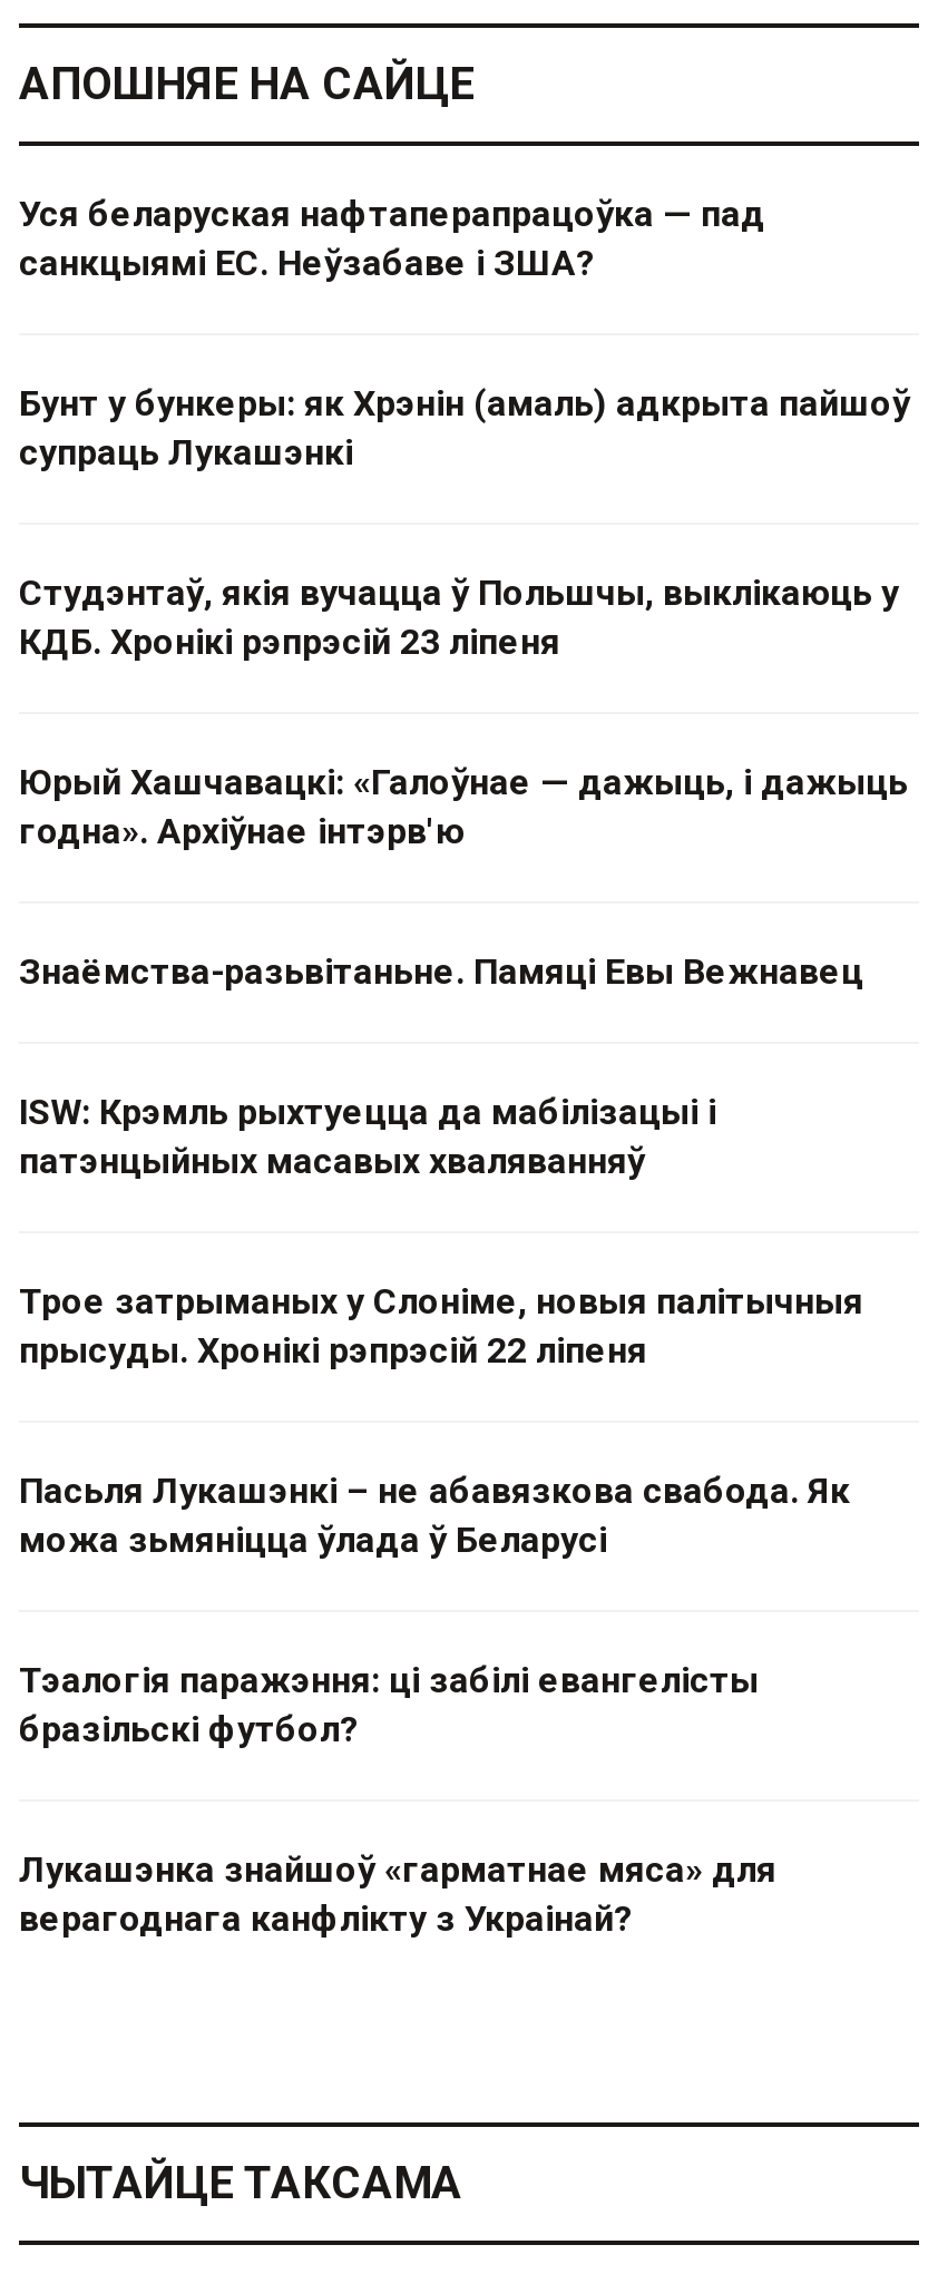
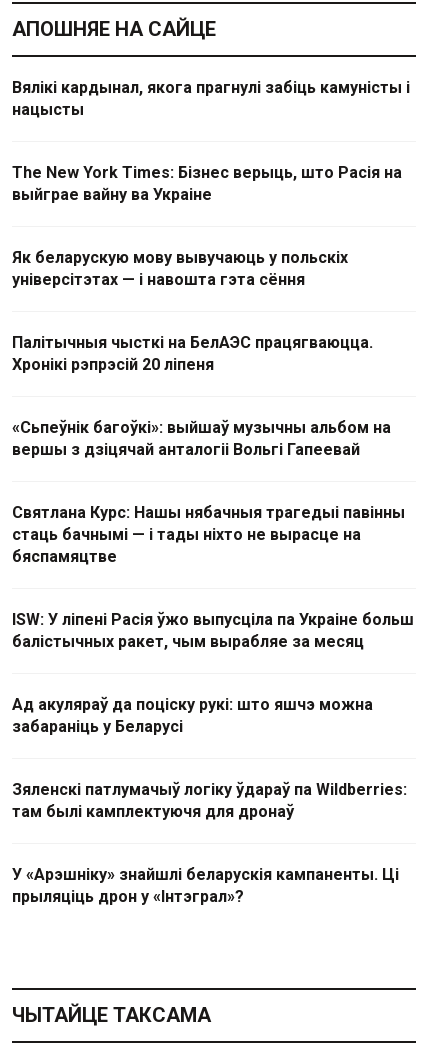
[19,192,765,283] Уся беларуская нафтаперапрацоўка — пад | санкцыямі ЕС. Неўзабаве і ЗША? -> [12,78,410,119] Вялікі кардынал, якога прагнулі забіць камуністы і | нацысты
[19,381,910,473] Бунт у бункеры: як Хрэнін (амаль) адкрыта пайшоў | супраць Лукашэнкі -> [12,163,402,204] The New York Times: Бізнес верыць, што Расія на | выйграе вайну ва Украіне
[19,571,899,662] Студэнтаў, якія вучацца ў Польшчы, выклікаюць у | КДБ. Хронікі рэпрэсій 23 ліпеня -> [12,248,348,289] Як беларускую мову вывучаюць у польскіх | універсітэтах — і навошта гэта сёння
[19,760,908,852] Юрый Хашчавацкі: «Галоўнае — дажыць, і дажыць | годна». Архіўнае інтэрв'ю -> [12,333,373,374] Палітычныя чысткі на БелАЭС працягваюцца. | Хронікі рэпрэсій 20 ліпеня
[19,950,863,992] Знаёмства-разьвітаньне. Памяці Евы Вежнавец -> [12,418,391,459] «Сьпеўнік багоўкі»: выйшаў музычны альбом на | вершы з дзіцячай анталогіі Вольгі Гапеевай
[19,1090,716,1181] ISW: Крэмль рыхтуецца да мабілізацыі і | патэнцыйных масавых хваляванняў -> [12,503,405,566] Святлана Курс: Нашы нябачныя трагедыі павінны | стаць бачнымі — і тады ніхто не вырасце на | бяспамяцтве
[19,1280,863,1371] Трое затрыманых у Слоніме, новыя палітычныя | прысуды. Хронікі рэпрэсій 22 ліпеня -> [12,610,414,651] ISW: У ліпені Расія ўжо выпусціла па Украіне больш | балістычных ракет, чым вырабляе за месяц
[19,1469,850,1560] Пасьля Лукашэнкі – не абавязкова свабода. Як | можа зьмяніцца ўлада ў Беларусі -> [12,695,373,736] Ад акуляраў да поціску рукі: што яшчэ можна | забараніць у Беларусі
[19,1658,759,1750] Тэалогія паражэння: ці забілі евангелісты | бразільскі футбол? -> [12,780,407,821] Зяленскі патлумачыў логіку ўдараў па Wildberries: | там былі камплектуючя для дронаў
[19,1848,776,1939] Лукашэнка знайшоў «гарматнае мяса» для | верагоднага канфлікту з Украінай? -> [12,865,399,906] У «Арэшніку» знайшлі беларускія кампаненты. Ці | прыляціць дрон у «Інтэграл»?

